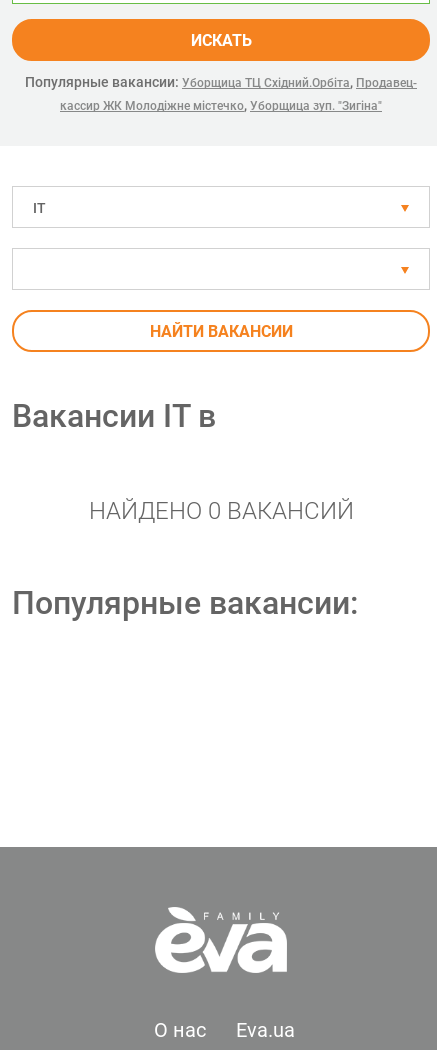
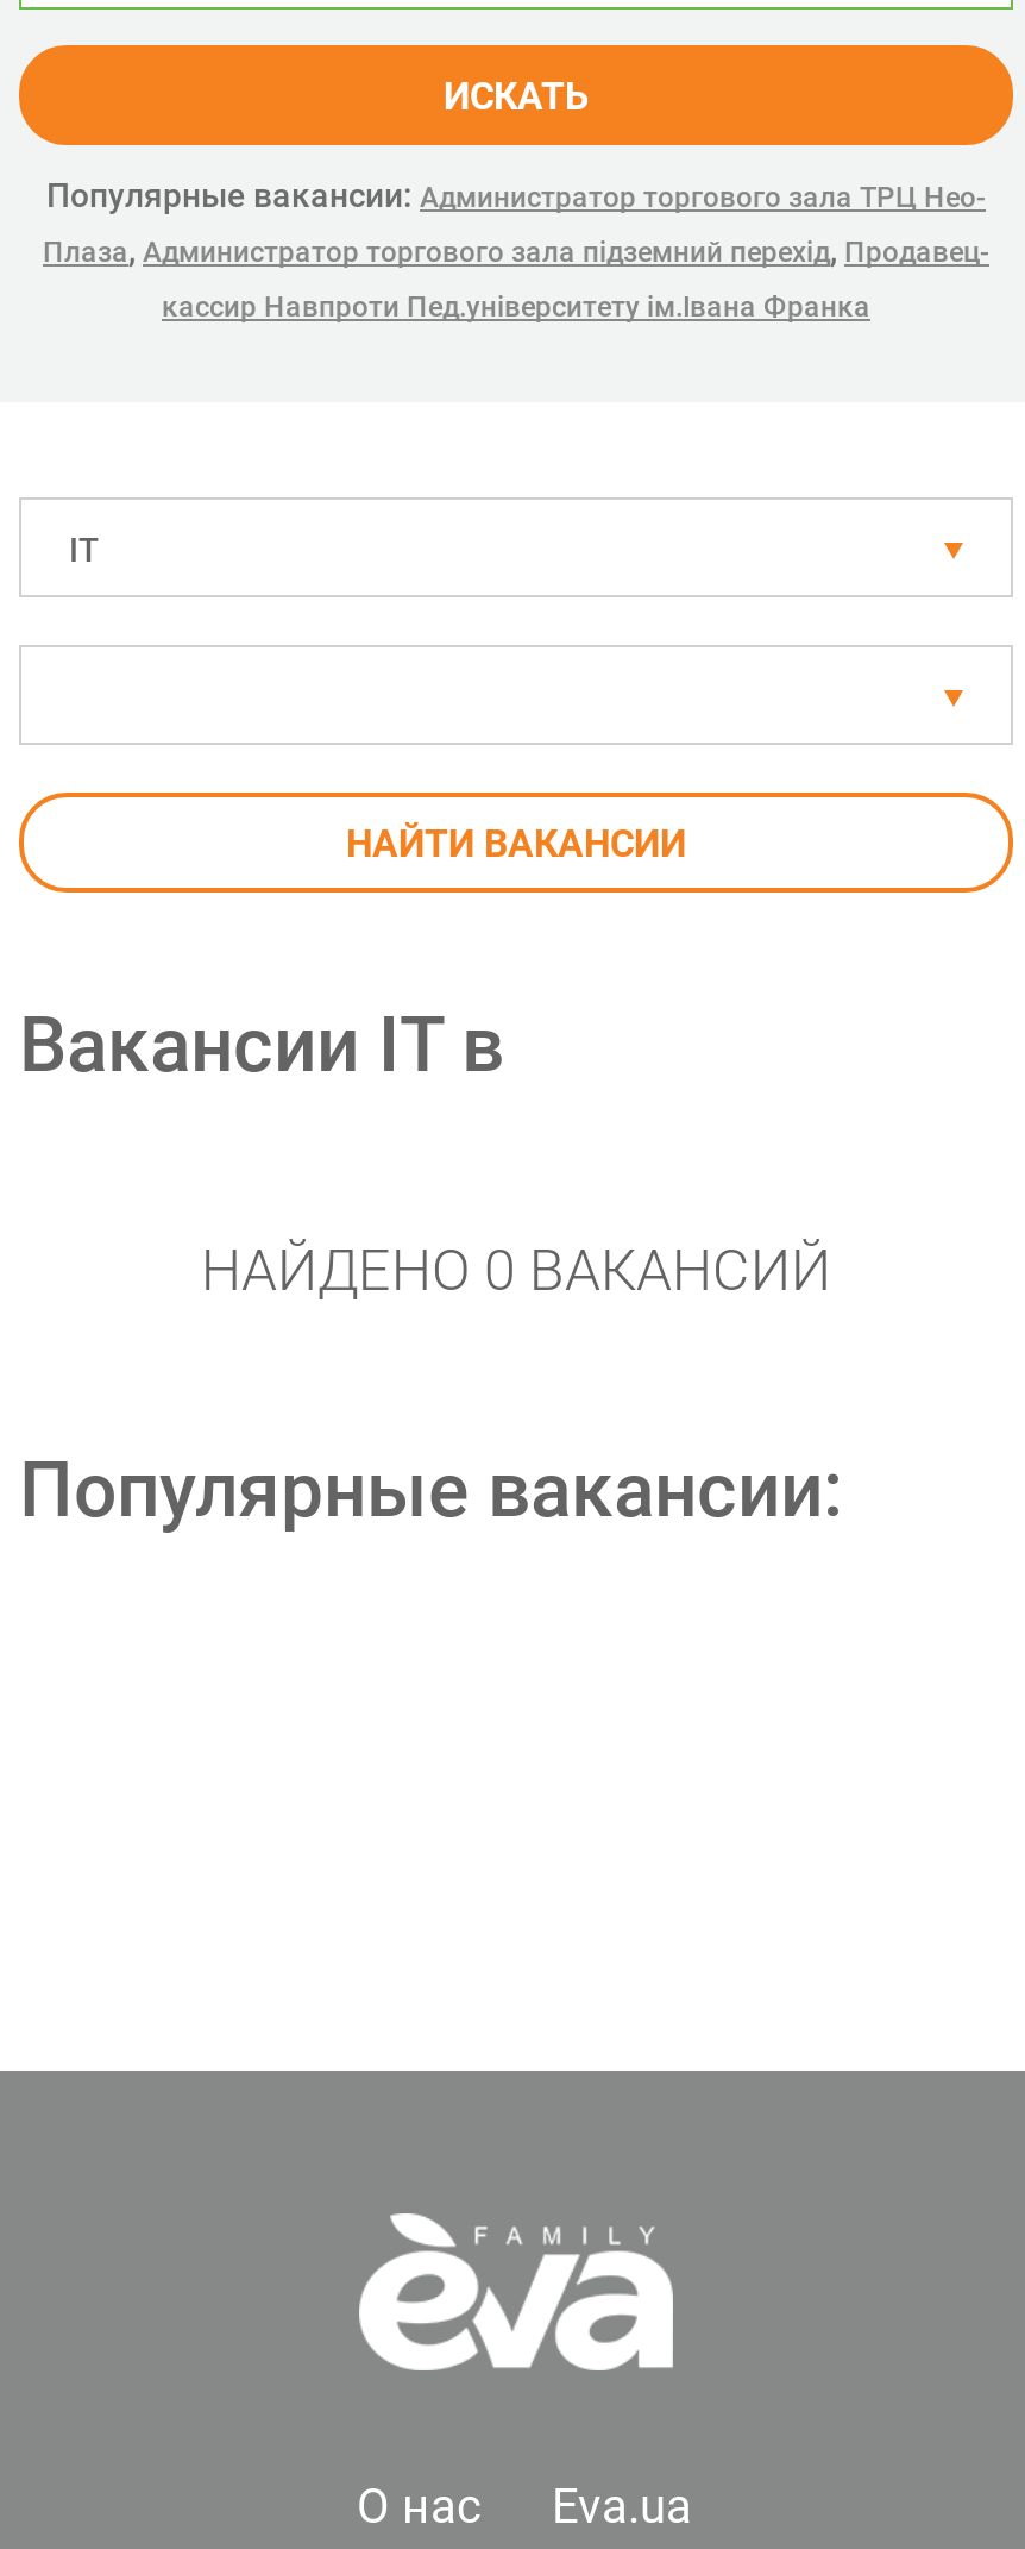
[25,74,417,113] Популярные вакансии: Уборщица ТЦ Східний.Орбіта, Продавец- | кассир ЖК Молодіжне містечко, Уборщица зуп. "Зигіна" -> [43,176,989,324] Популярные вакансии: Администратор торгового зала ТРЦ Нео- | Плаза, Администратор торгового зала підземний перехід, Продавец- | кассир Навпроти Пед.університету ім.Івана Франка

